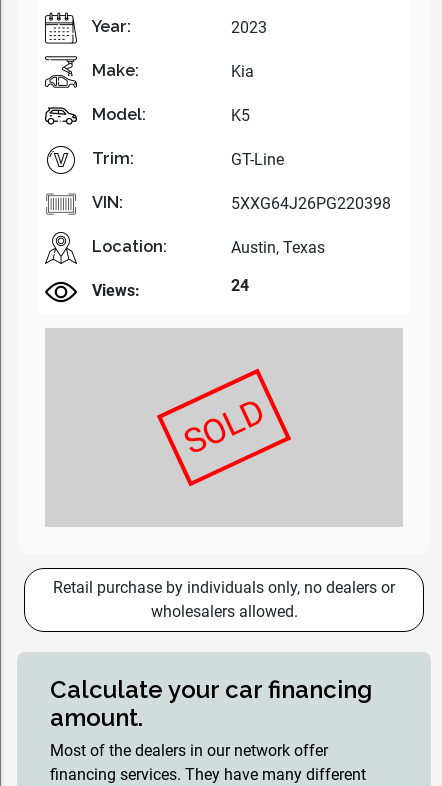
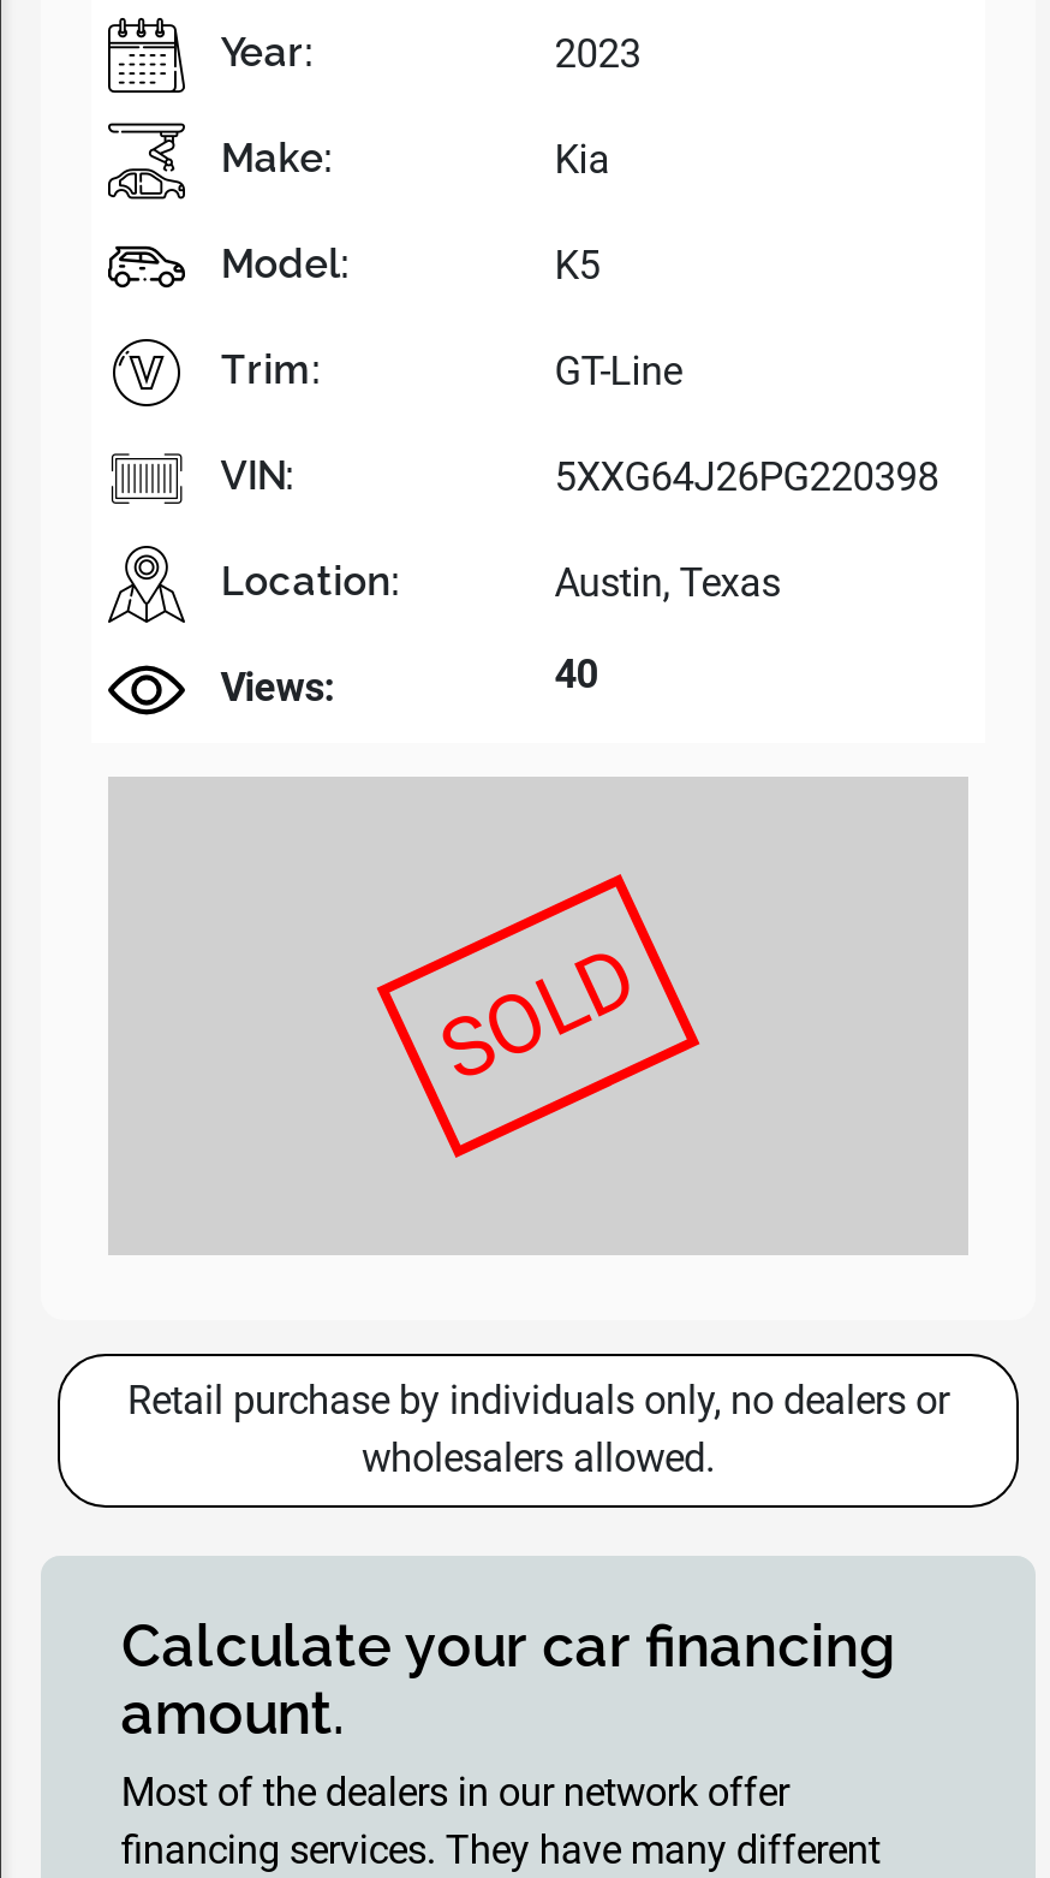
[231,276,249,295] 24 -> [554,652,598,698] 40

